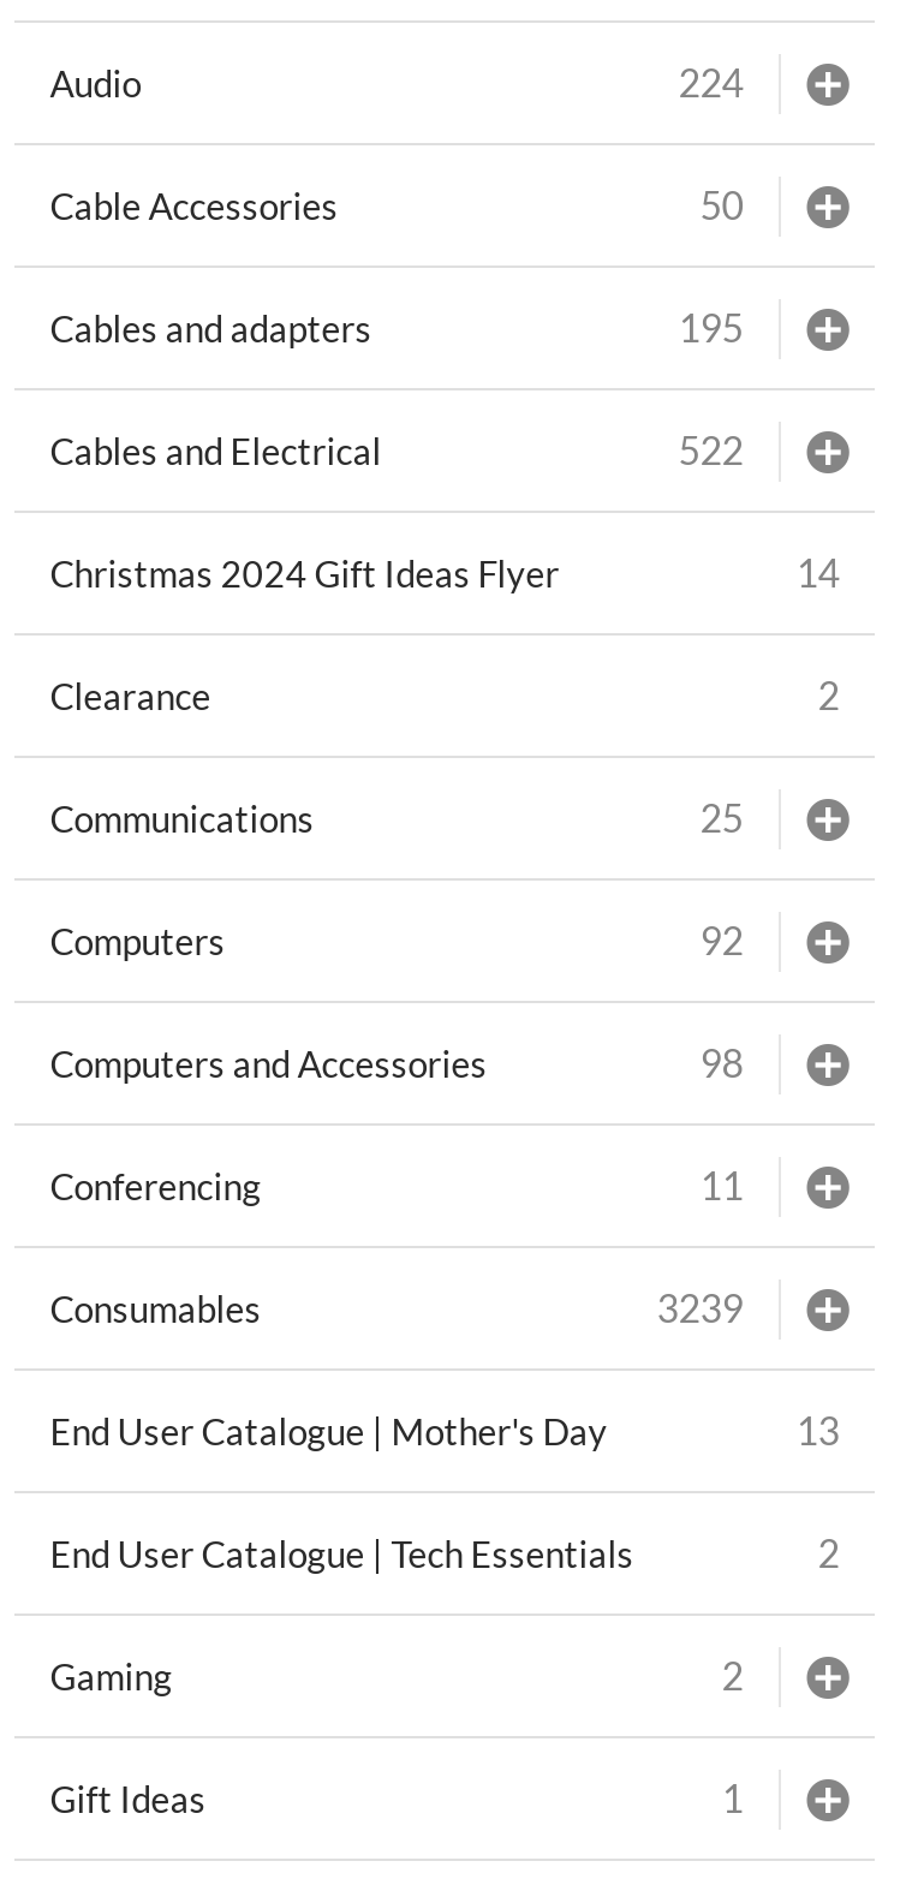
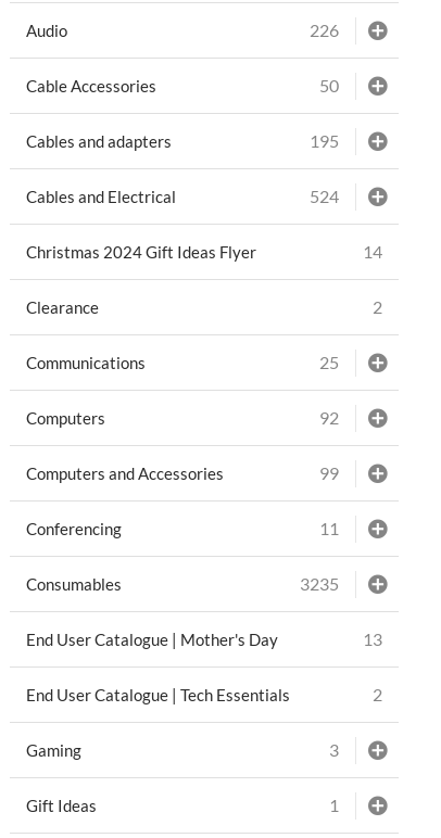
[678,59,743,105] 224 -> [310,20,339,40] 226
[678,426,743,472] 522 -> [310,186,339,206] 524
[700,1039,743,1085] 98 -> [320,462,339,483] 99
[657,1284,743,1330] 3239 -> [300,573,339,594] 3235
[721,1652,743,1698] 2 -> [329,739,339,760] 3

